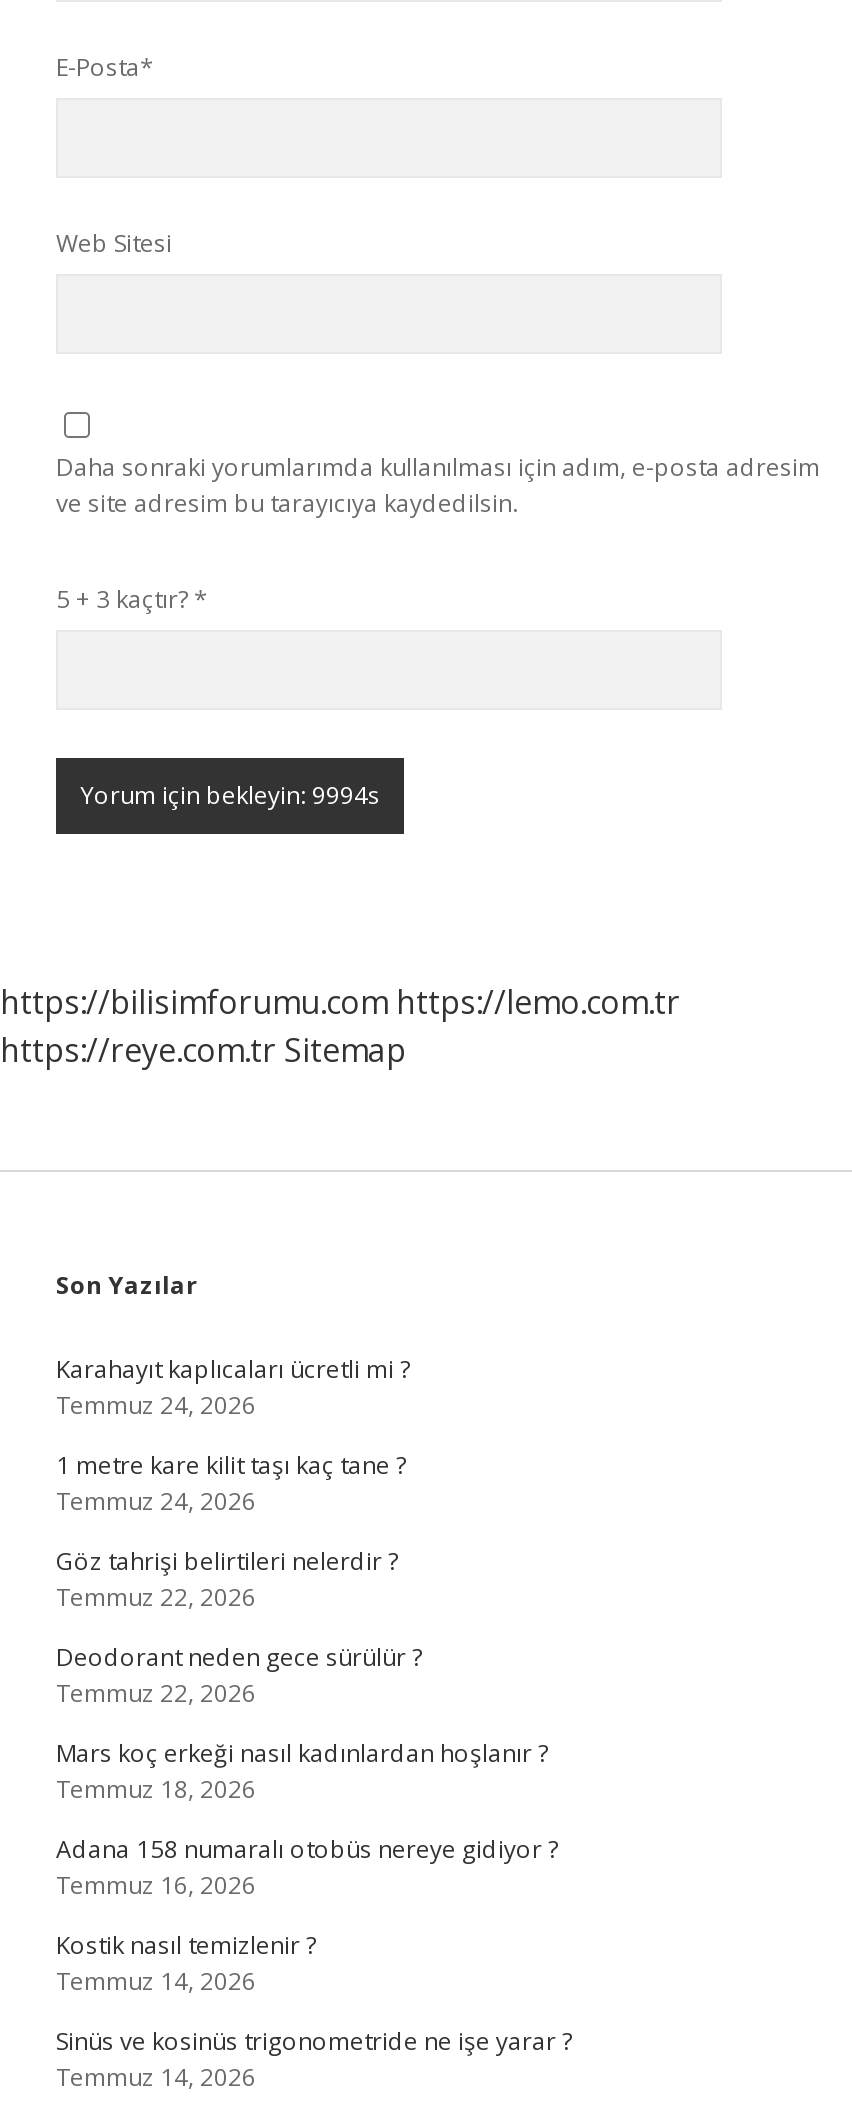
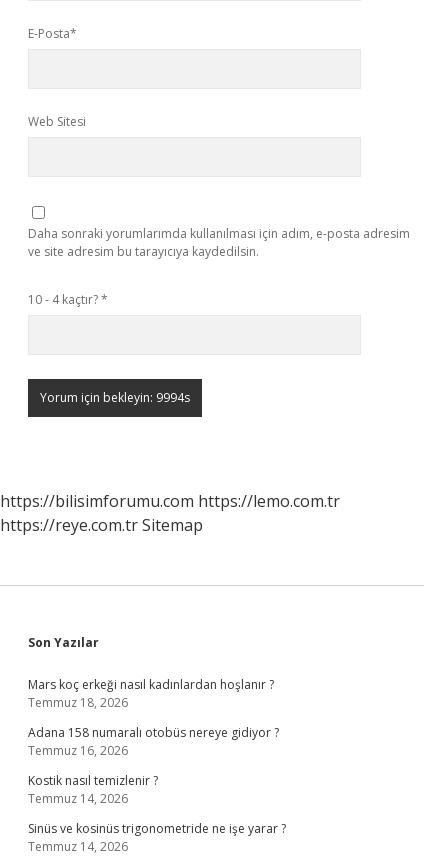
[56,582,208,616] 5 + 3 kaçtır? * -> [28,291,108,308] 10 - 4 kaçtır? *
[56,1352,422,1710] Karahayıt kaplıcaları ücretli mi ? | Temmuz 24, 2026 | 1 metre kare kilit taşı kaç tane ? | Temmuz 24, 2026 | Göz tahrişi belirtileri nelerdir ? | Temmuz 22, 2026 | Deodorant neden gece sürülür ? | Temmuz 22, 2026 -> none

